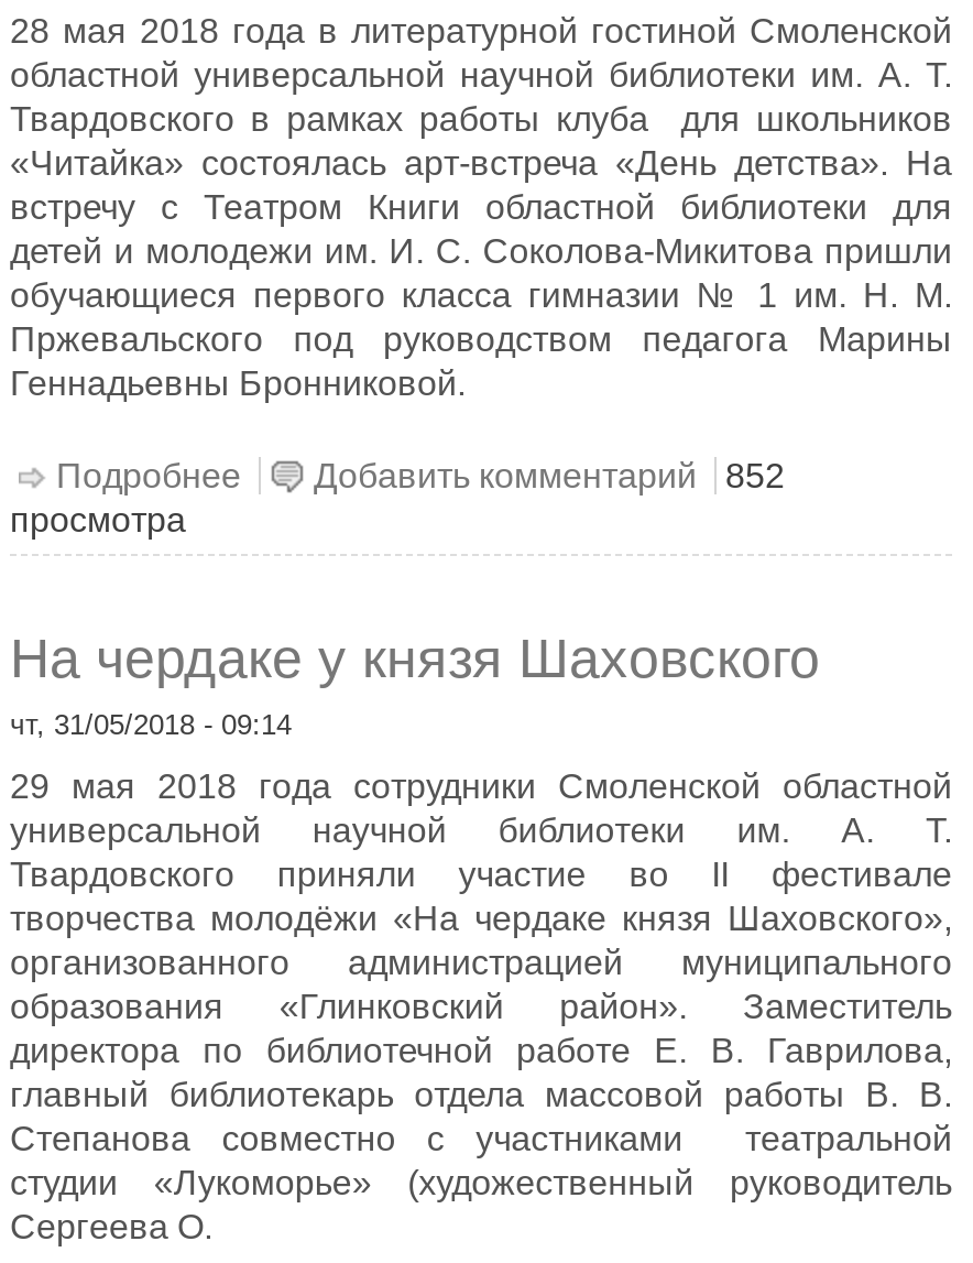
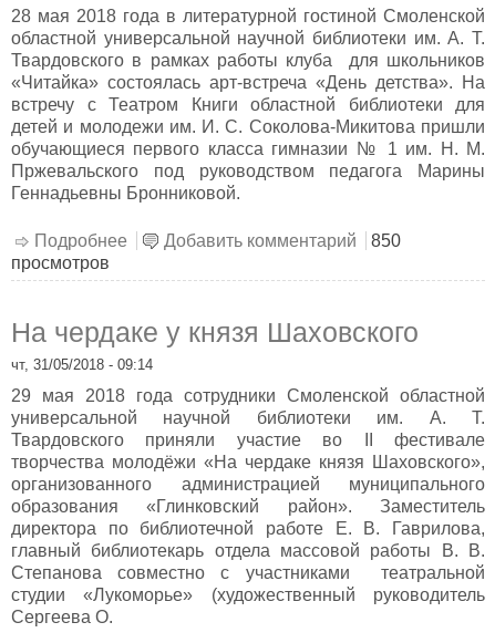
[10,458,785,540] 852 | просмотра -> [11,231,401,272] 850 | просмотров

